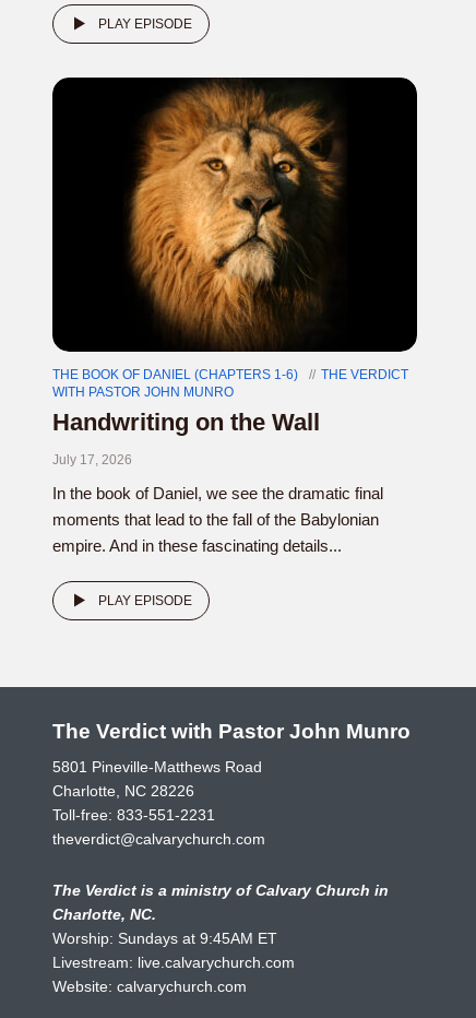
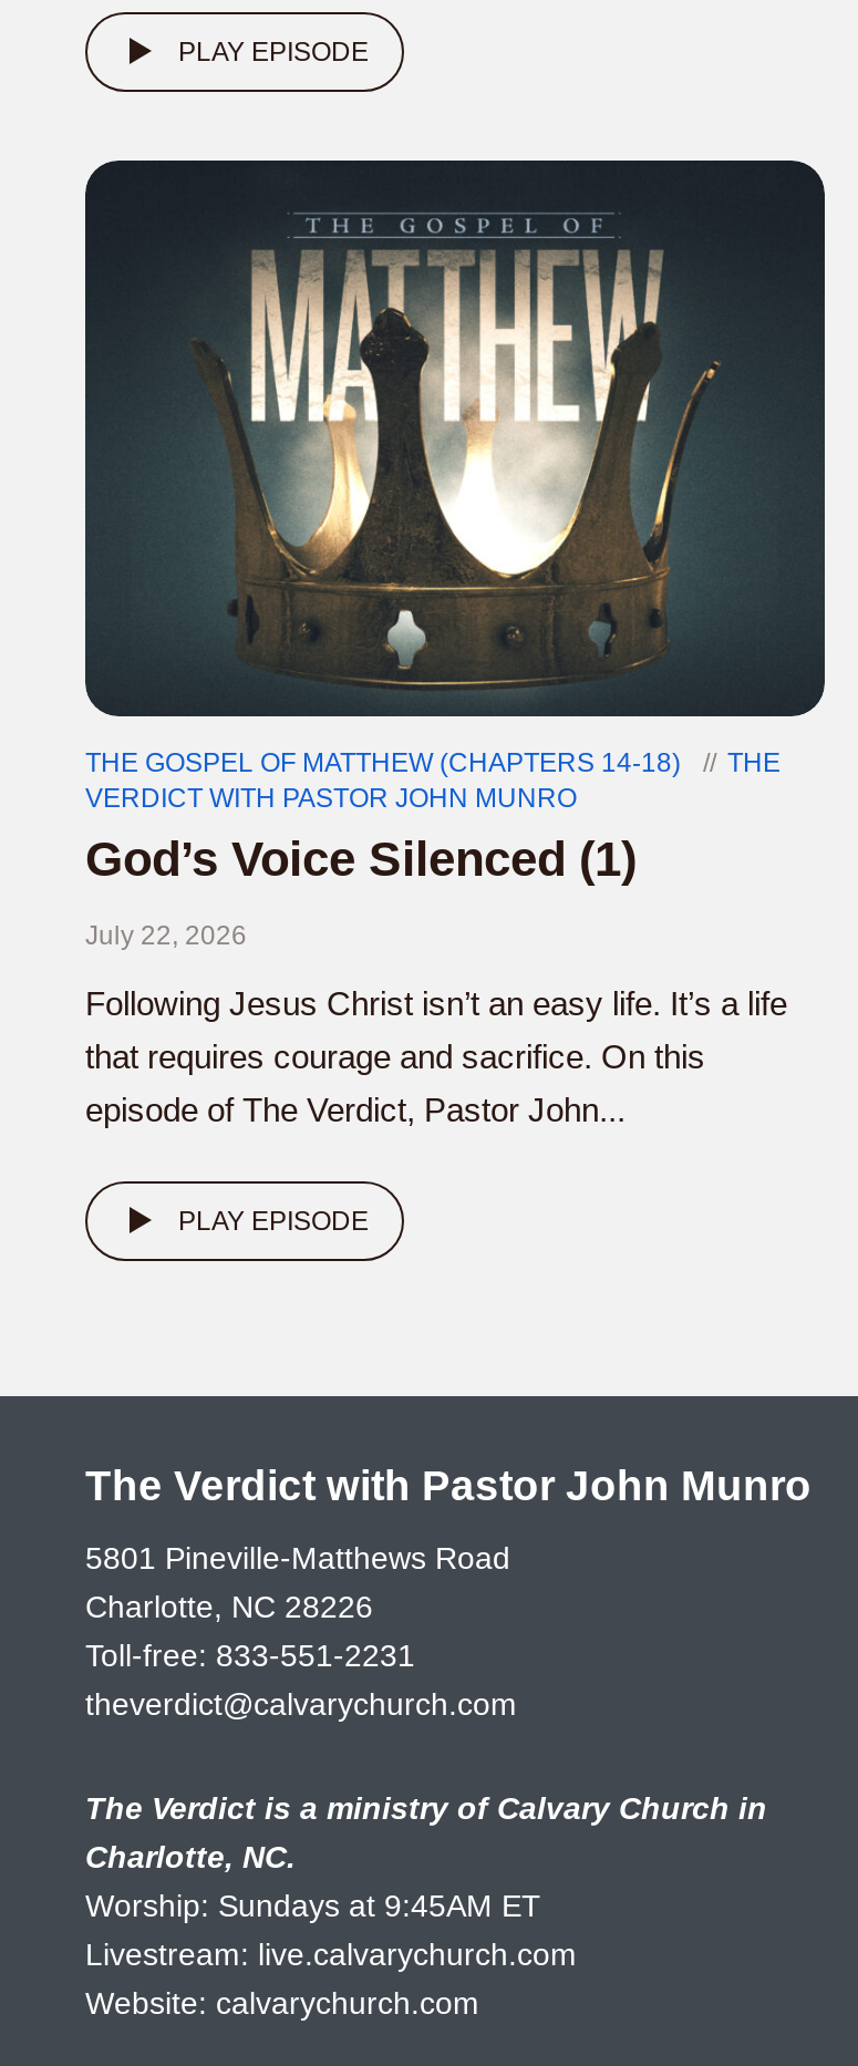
[52,76,417,436] [image] | THE BOOK OF DANIEL (CHAPTERS 1-6) | THE VERDICT | WITH PASTOR JOHN MUNRO | Handwriting on the Wall -> [85,157,825,887] [image] | THE GOSPEL OF MATTHEW (CHAPTERS 14-18) | THE | VERDICT WITH PASTOR JOHN MUNRO | God’s Voice Silenced (1)
[52,452,132,467] July 17, 2026 -> [85,921,247,952] July 22, 2026
[52,484,383,555] In the book of Daniel, we see the dramatic final | moments that lead to the fall of the Babylonian | empire. And in these fascinating details... -> [85,985,787,1129] Following Jesus Christ isn’t an easy life. It’s a life | that requires courage and sacrifice. On this | episode of The Verdict, Pastor John...

